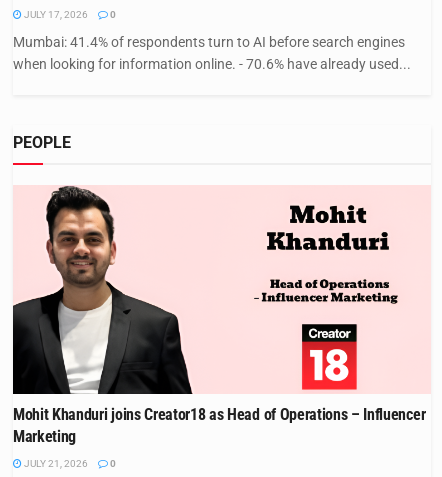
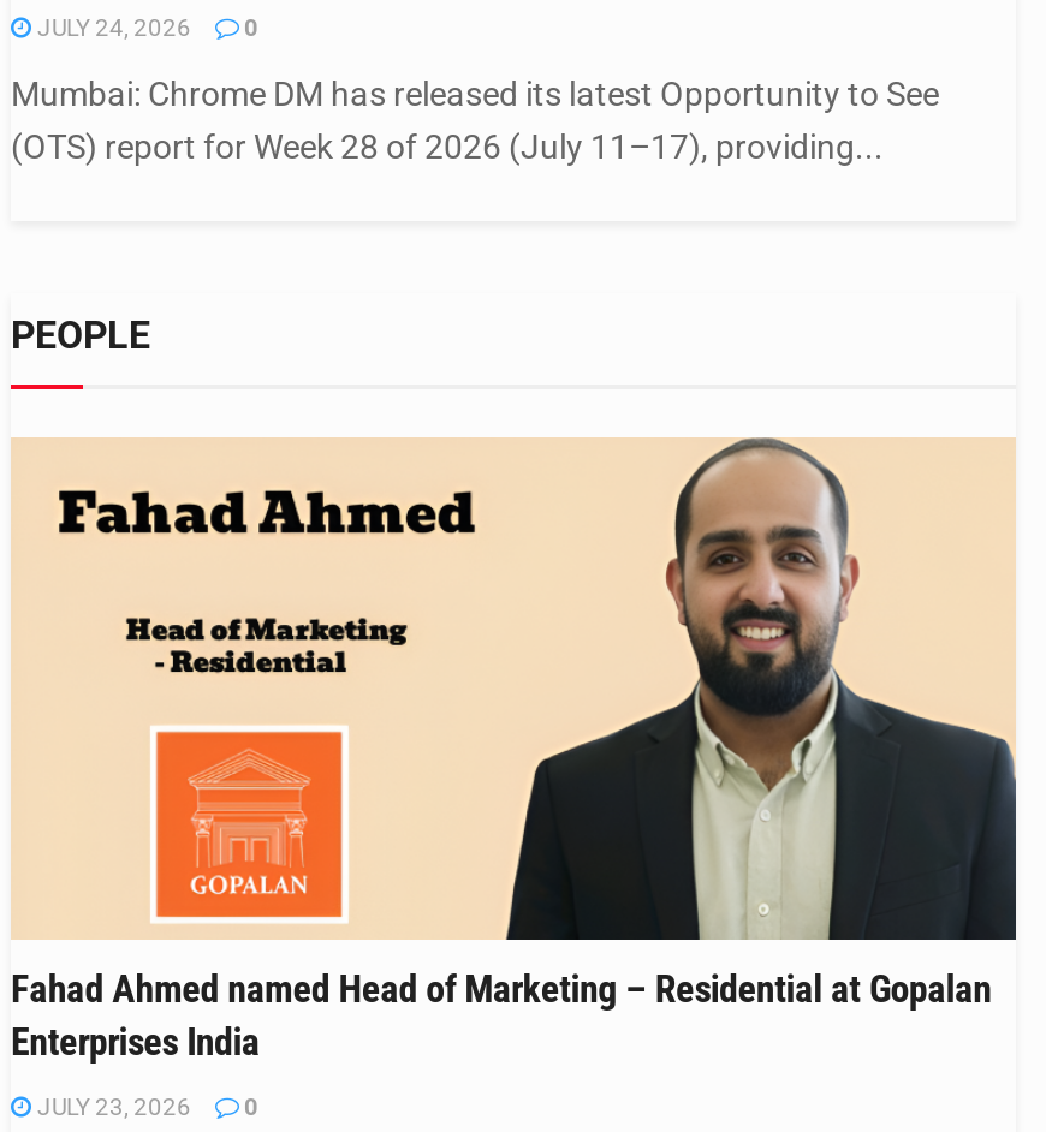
[22,9,116,20] JULY 17, 2026 0 -> [32,15,258,42] JULY 24, 2026 0
[13,34,405,50] Mumbai: 41.4% of respondents turn to AI before search engines -> [11,75,939,114] Mumbai: Chrome DM has released its latest Opportunity to See
[13,56,411,72] when looking for information online. - 70.6% have already used... -> [11,128,884,167] (OTS) report for Week 28 of 2026 (July 11–17), providing...
[12,185,431,446] [image] | Mohit Khanduri joins Creator18 as Head of Operations – Influencer | Marketing -> [11,435,1018,1065] [image] | Fahad Ahmed named Head of Marketing – Residential at Gopalan | Enterprises India
[22,458,116,469] JULY 21, 2026 0 -> [32,1094,258,1121] JULY 23, 2026 0

